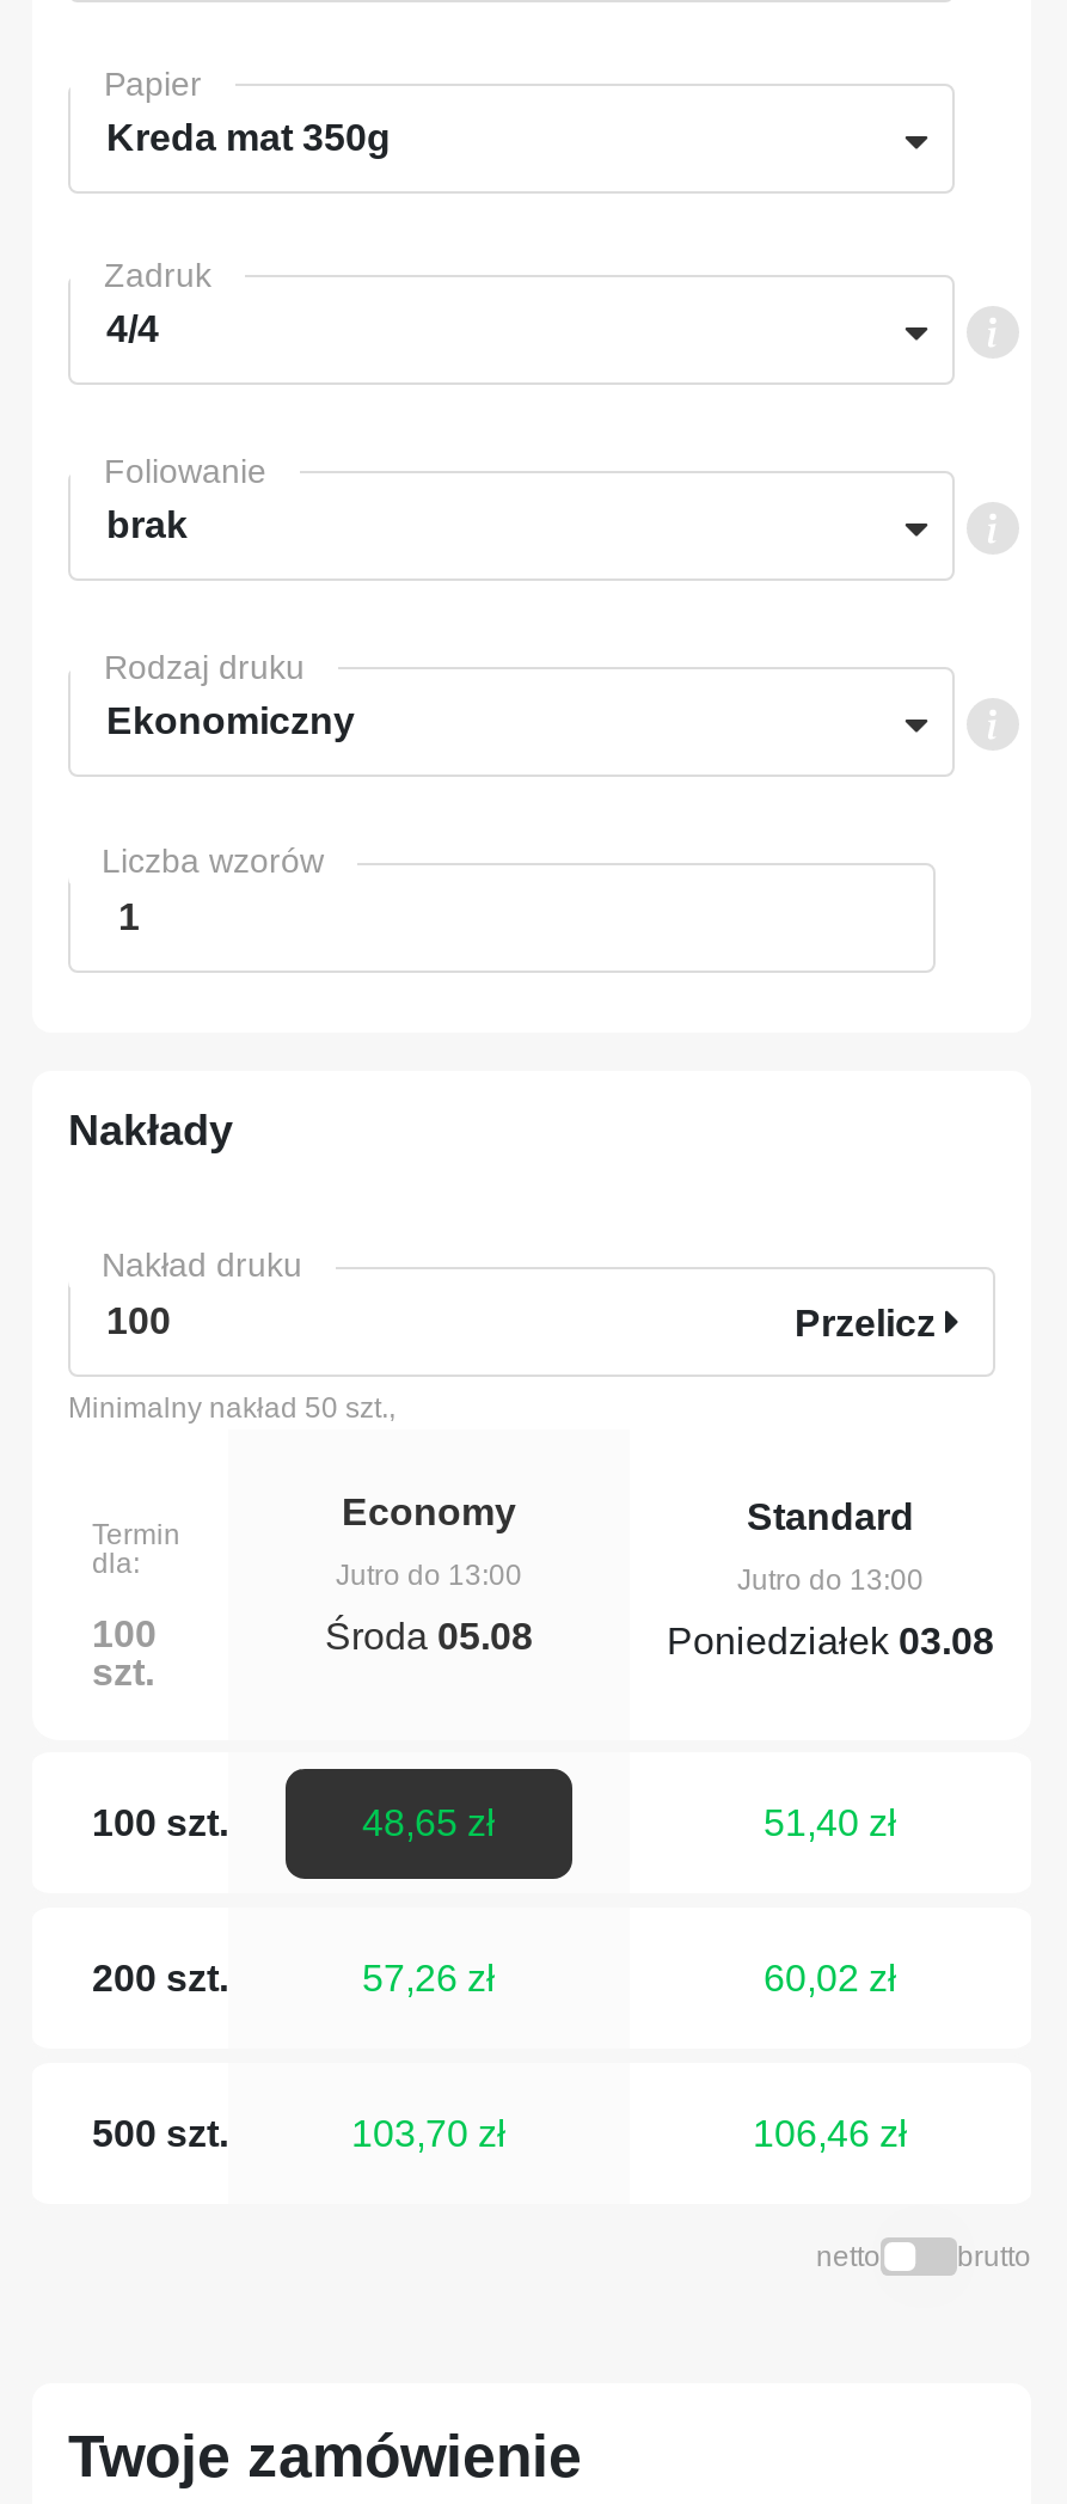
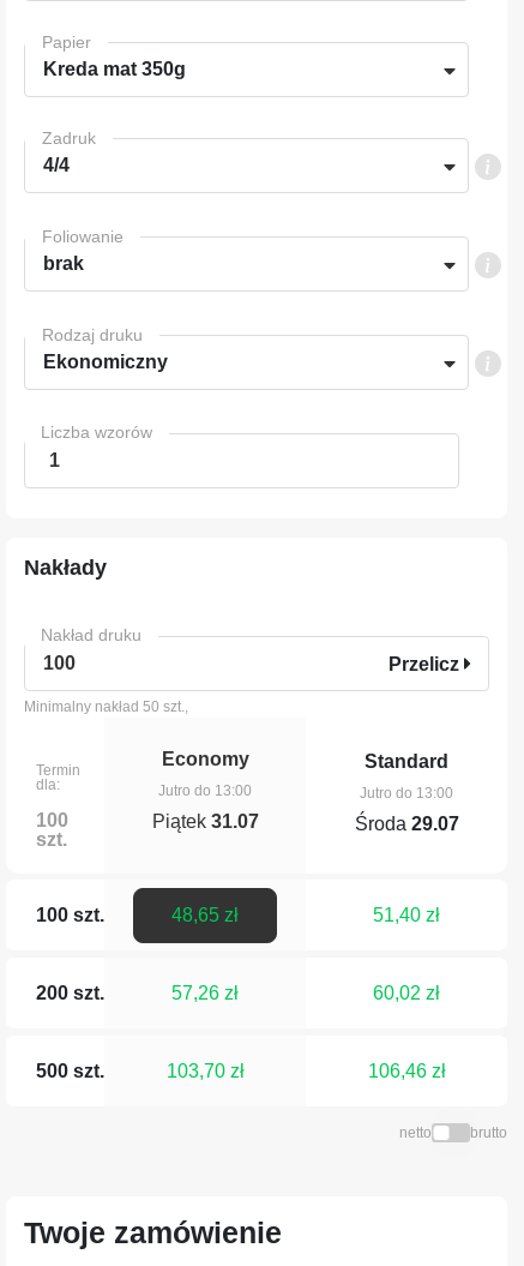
[325,1616,533,1657] Środa 05.08 -> [152,811,258,832] Piątek 31.07
[667,1621,994,1661] Poniedziałek 03.08 -> [354,814,459,834] Środa 29.07

